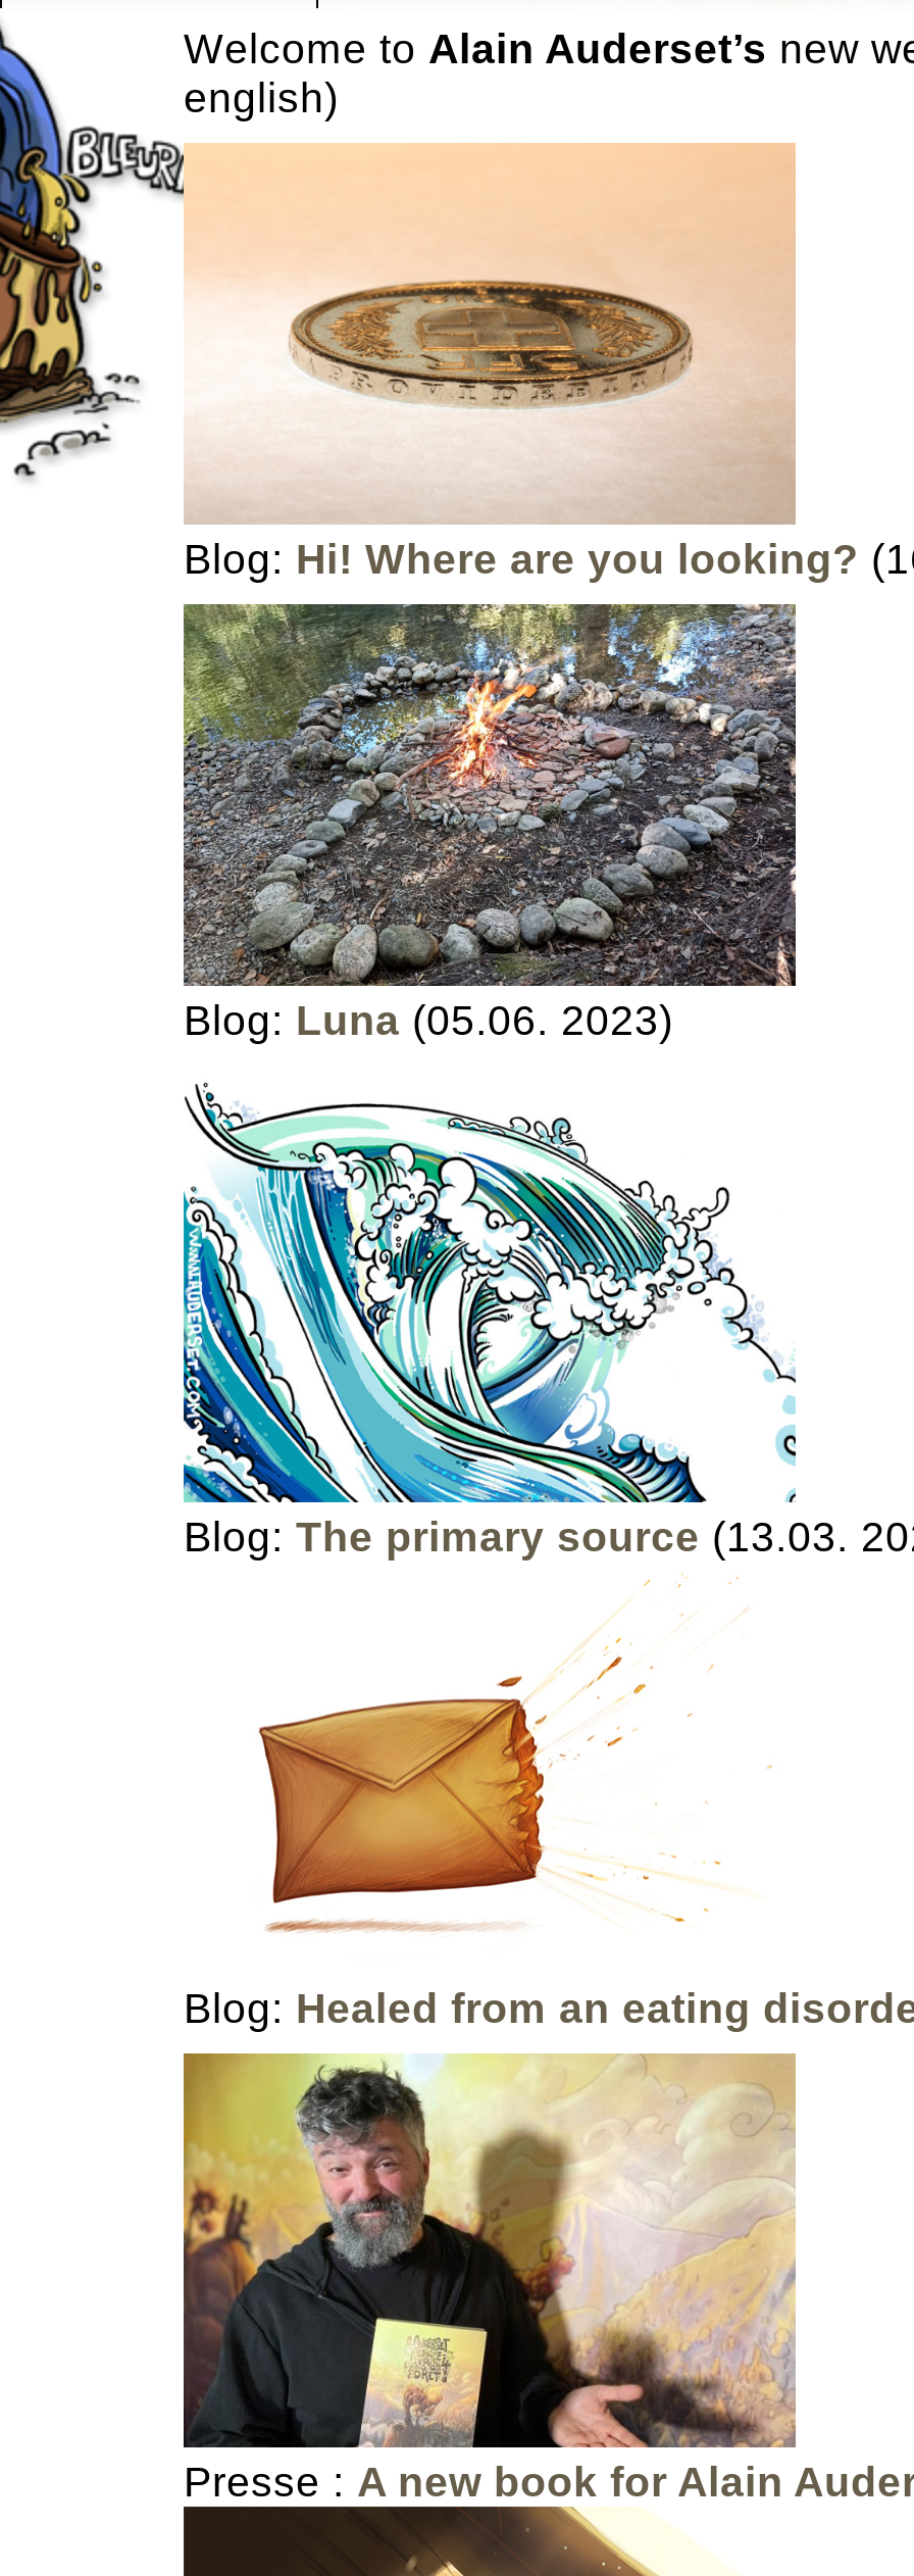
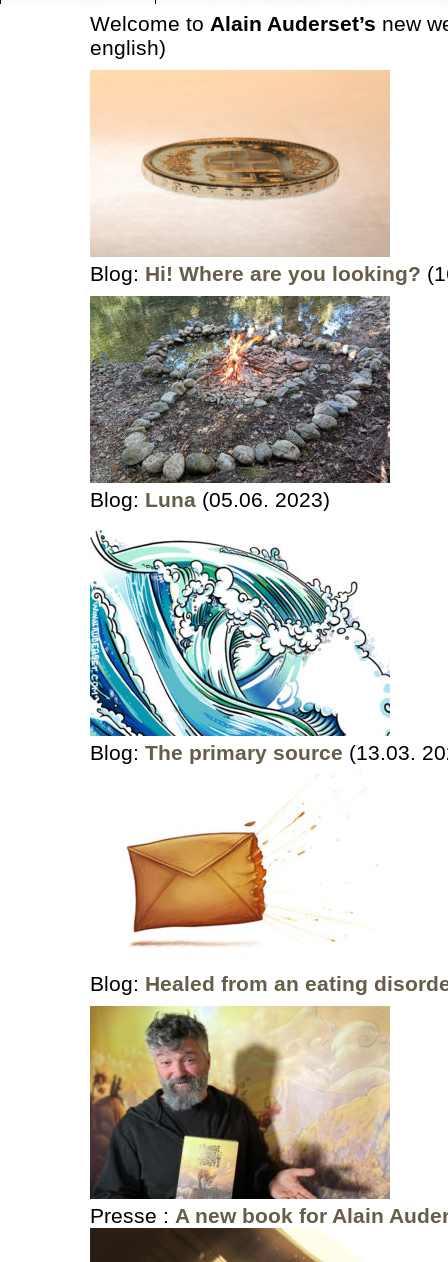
[6,27,186,480] [image] -> none

